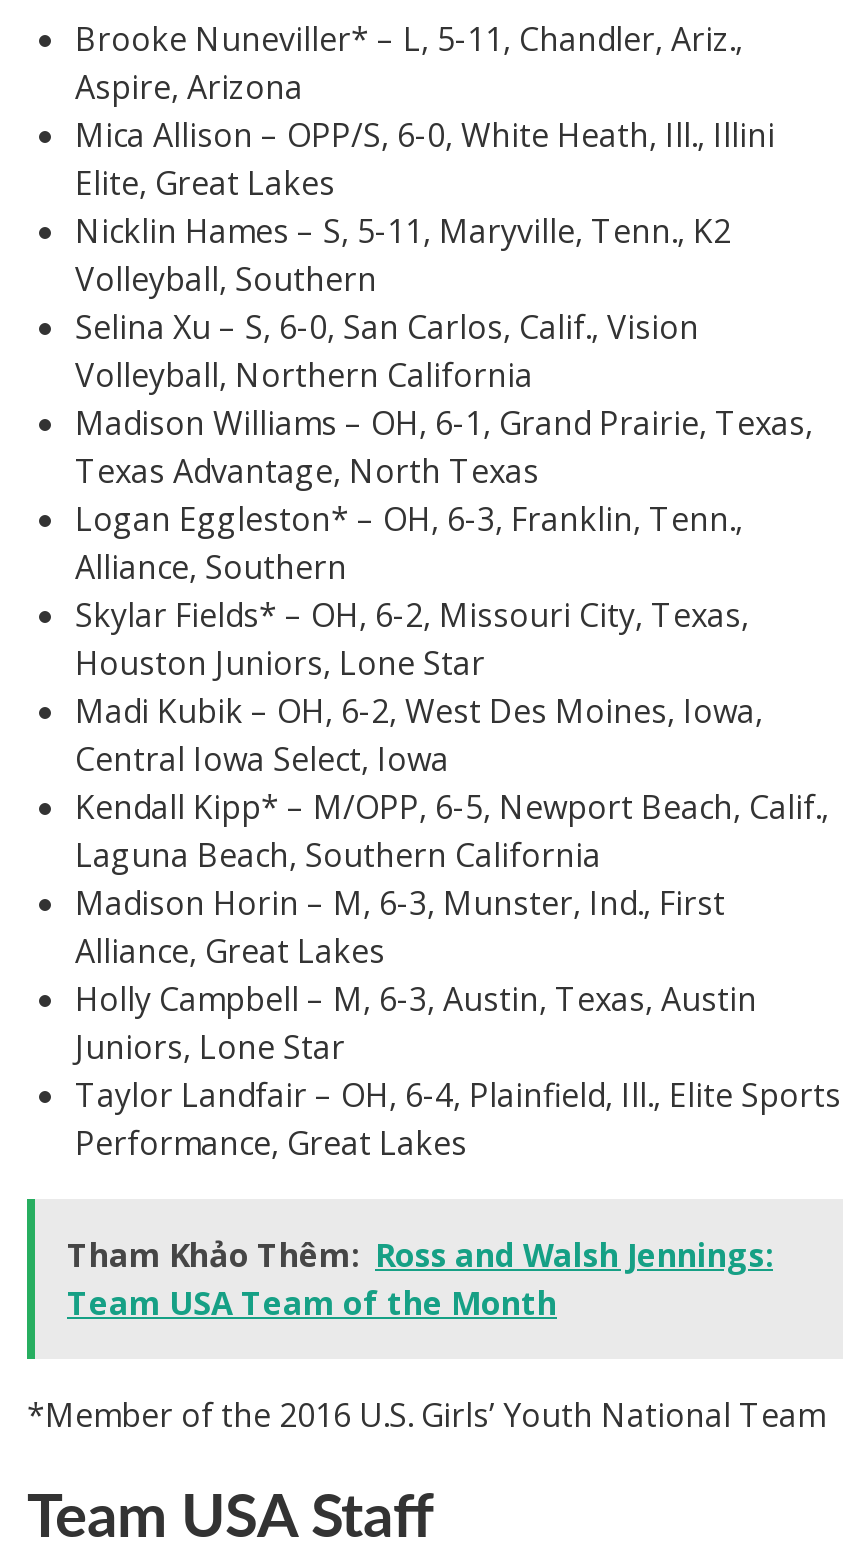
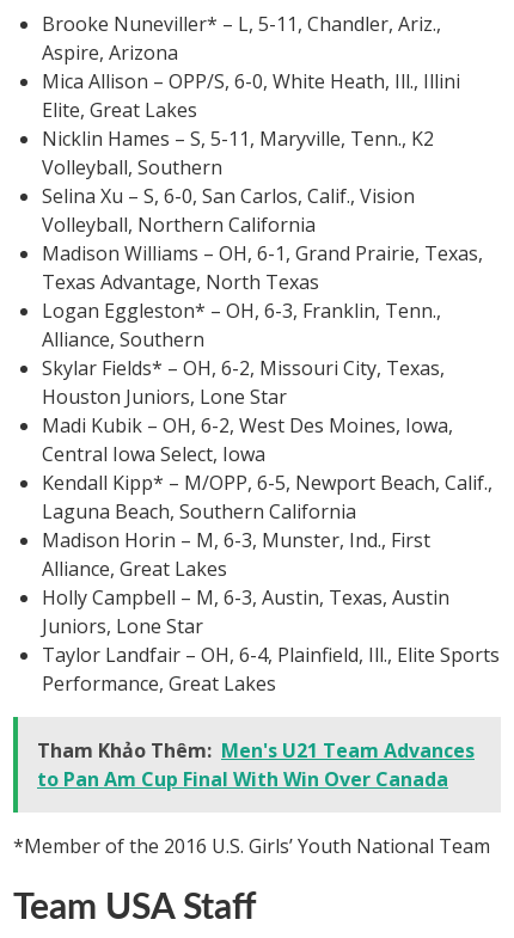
[67,1233,773,1325] Tham Khảo Thêm: Ross and Walsh Jennings: | Team USA Team of the Month -> [37,737,475,792] Tham Khảo Thêm: Men's U21 Team Advances | to Pan Am Cup Final With Win Over Canada

